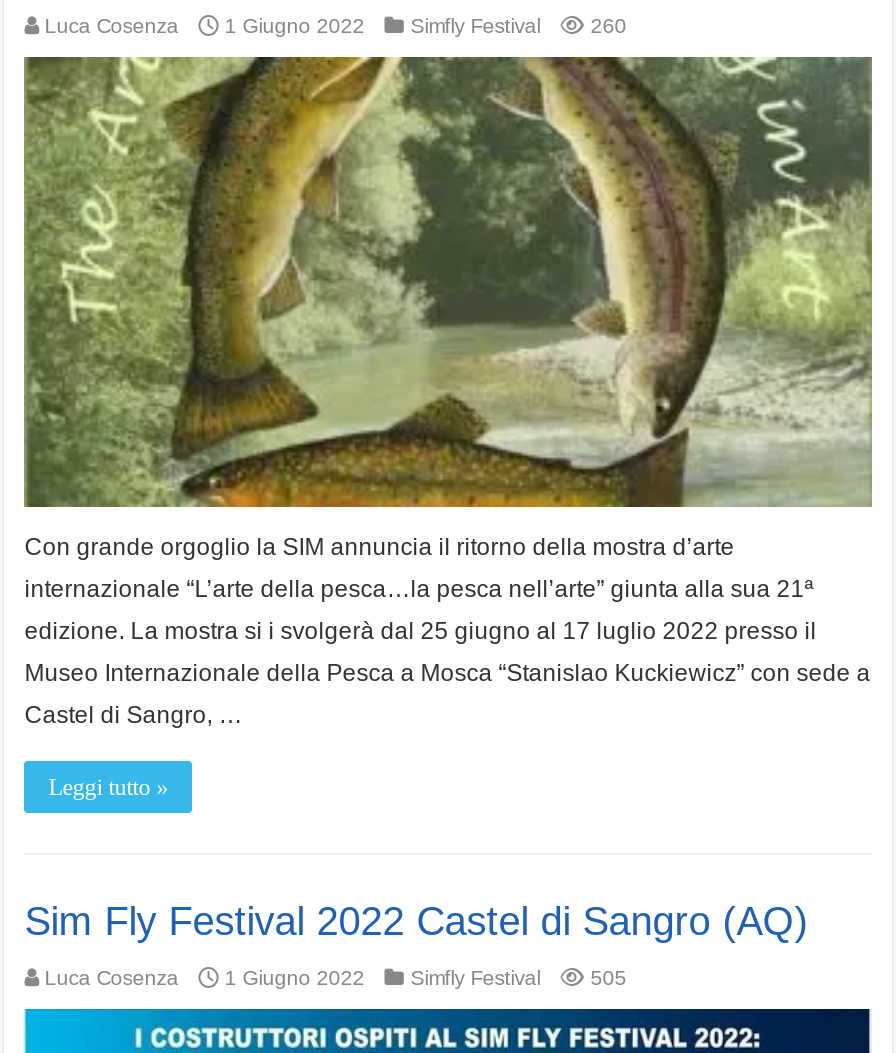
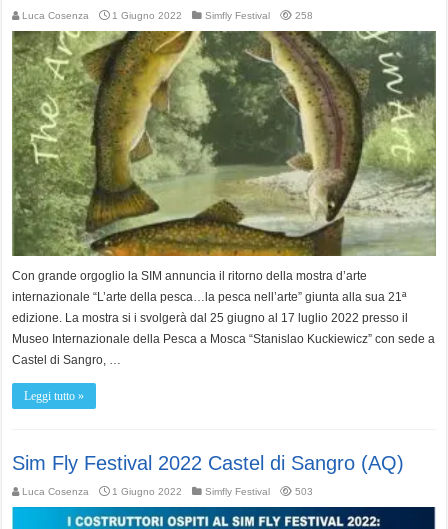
[590,14,626,36] 260 -> [295,9,313,20] 258
[590,967,626,989] 505 -> [295,486,313,497] 503

